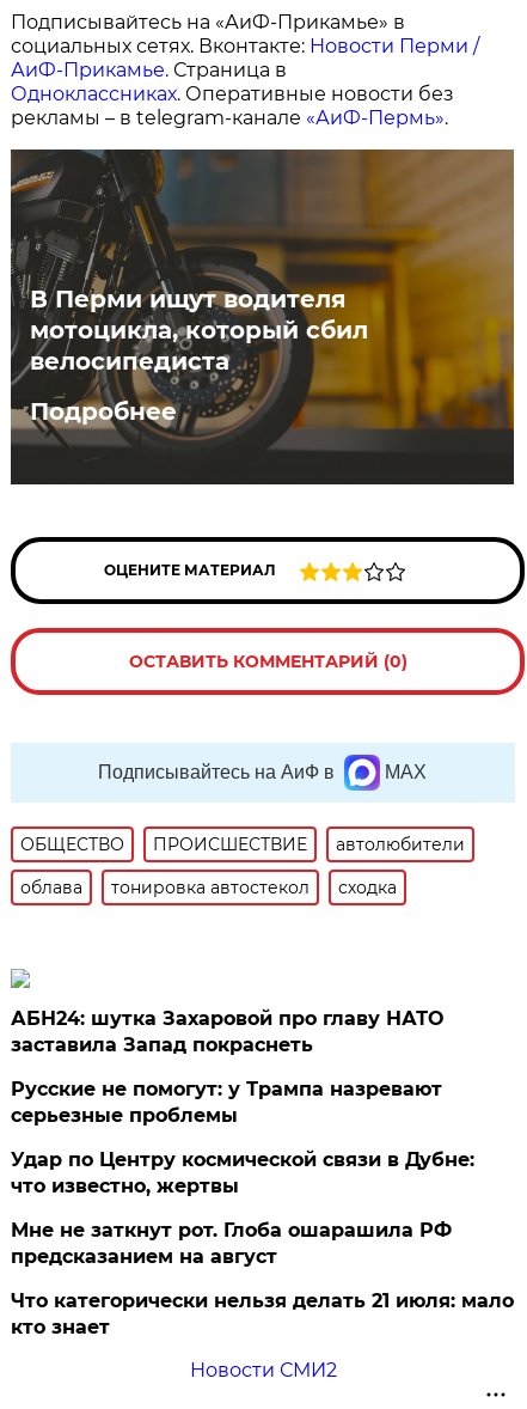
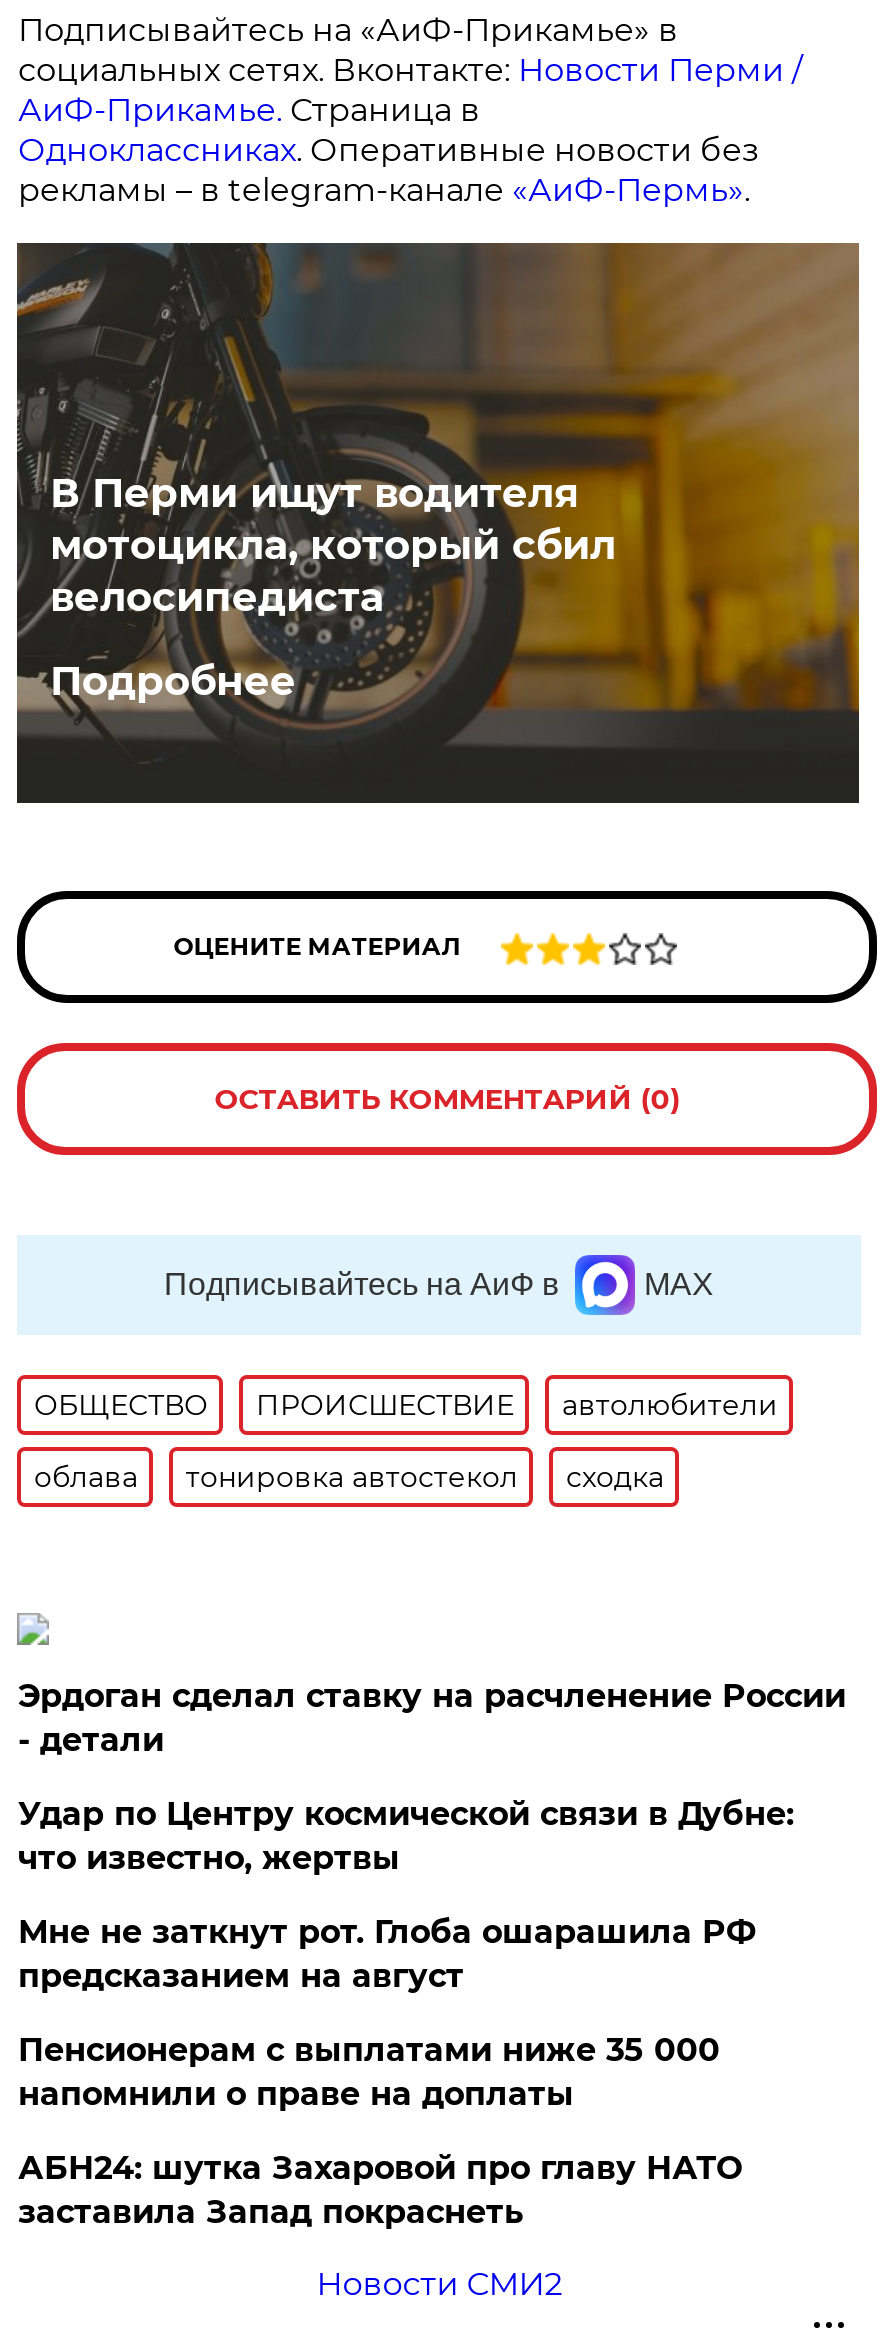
moved [11,1007,444,1056] -> [18,2149,742,2231]: АБН24: шутка Захаровой про главу НАТО | заставила Запад покраснеть
[11,1078,443,1127] Русские не помогут: у Трампа назревают | серьезные проблемы -> [18,1677,846,1759] Эрдоган сделал ставку на расчленение России | - детали
moved [11,1148,475,1268] -> [18,1795,794,1995]: Удар по Центру космической связи в Дубне: | что известно, жертвы | Мне не заткнут рот. Глоба ошарашила РФ | предсказанием на август
[11,1289,514,1338] Что категорически нельзя делать 21 июля: мало | кто знает -> [18,2031,720,2113] Пенсионерам с выплатами ниже 35 000 | напомнили о праве на доплаты

